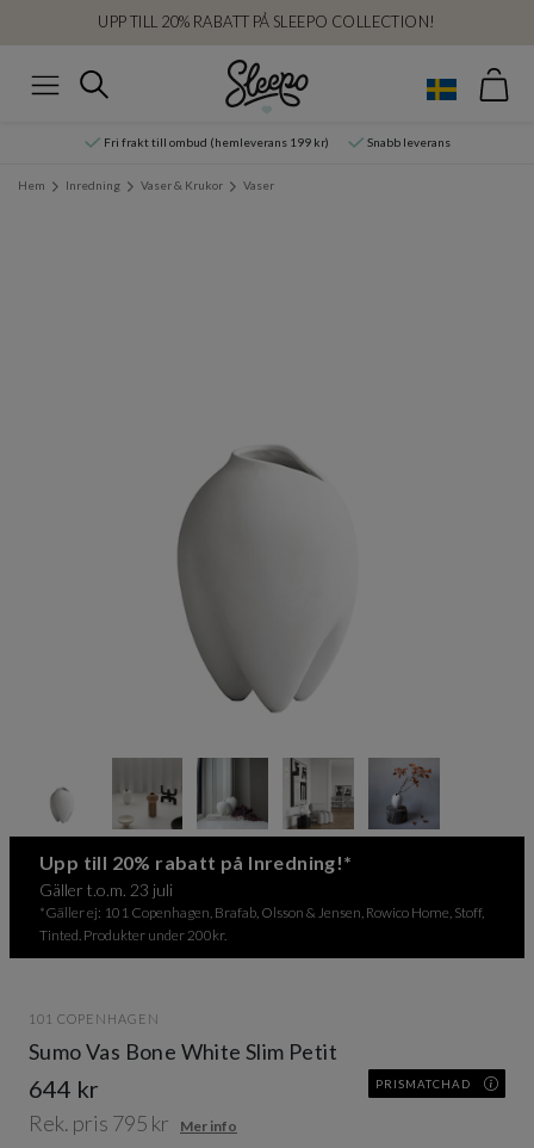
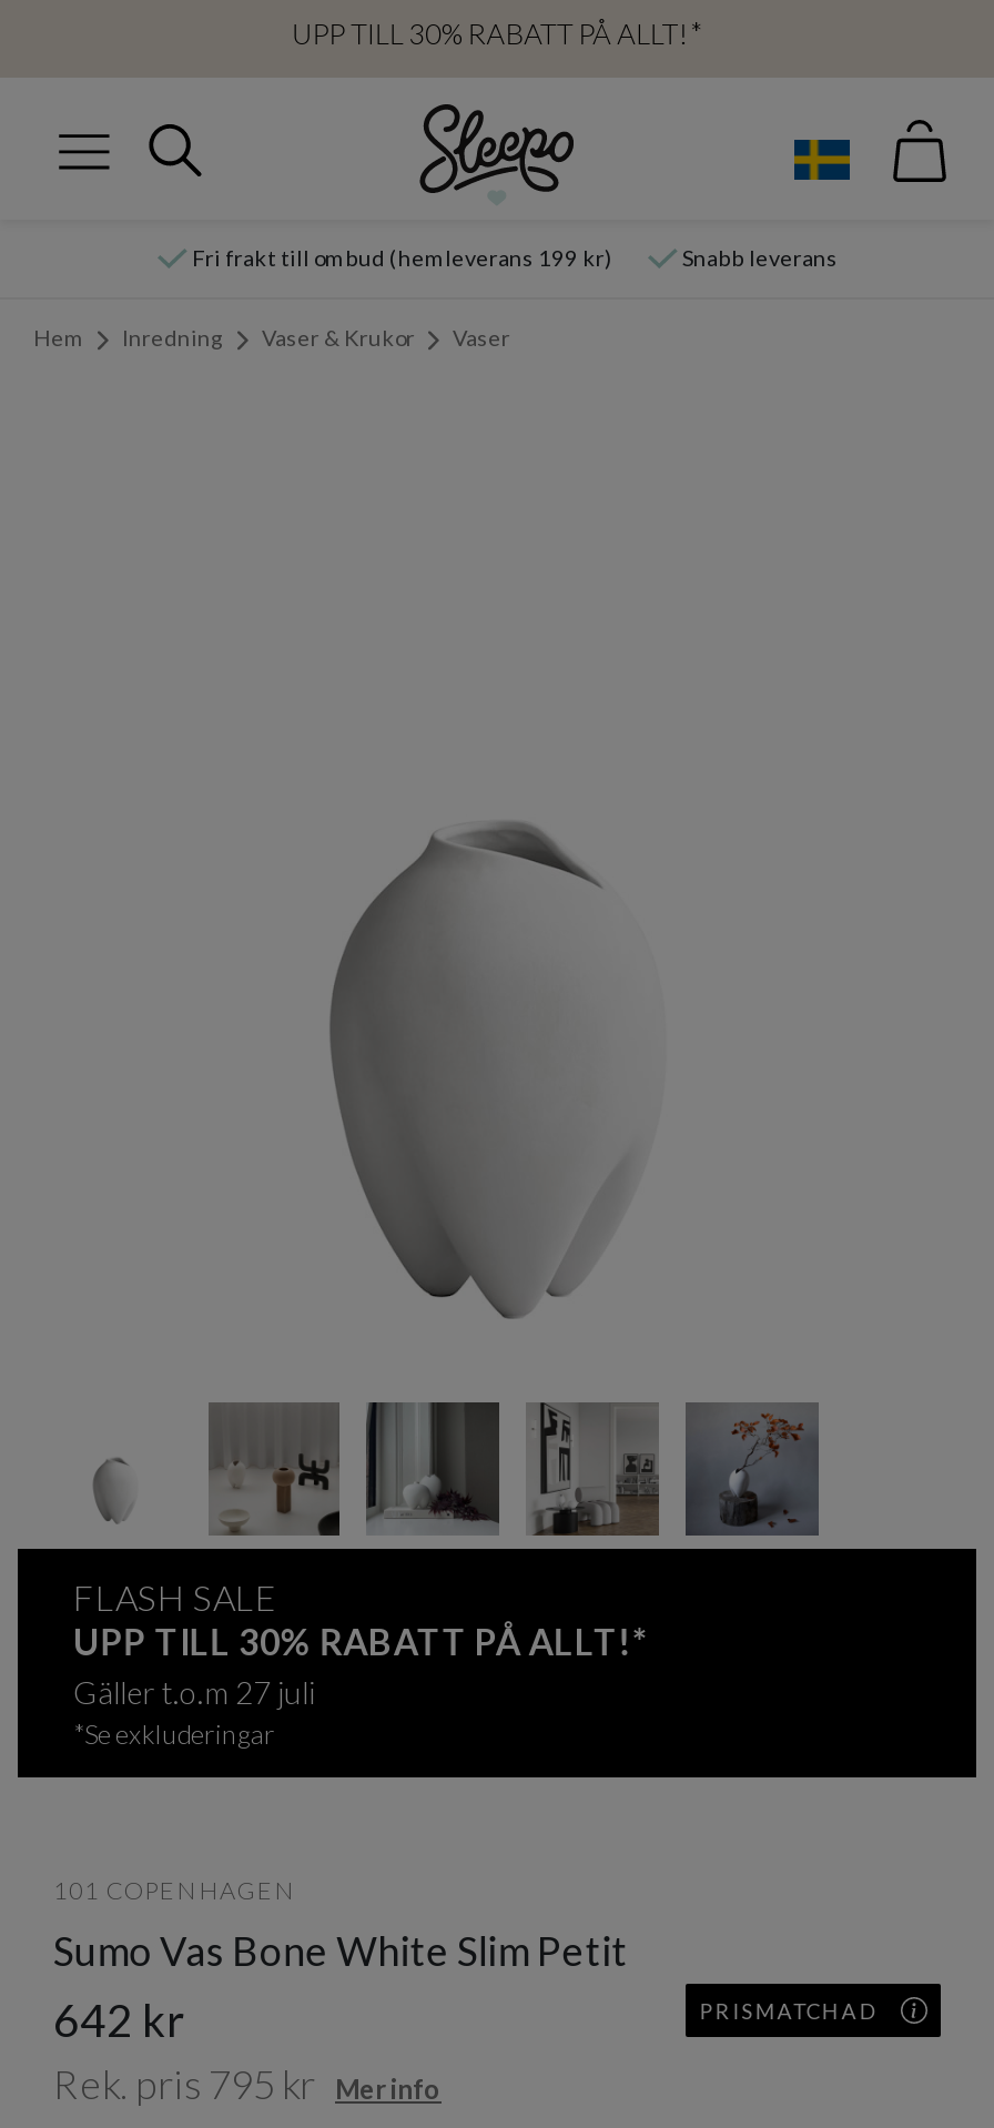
[98,11,436,30] UPP TILL 20% RABATT PÅ SLEEPO COLLECTION! -> [292,14,702,50] UPP TILL 30% RABATT PÅ ALLT!*
[39,850,484,944] Upp till 20% rabatt på Inredning!* | Gäller t.o.m. 23 juli | *Gäller ej: 101 Copenhagen, Brafab, Olsson & Jensen, Rowico Home, Stoff, | Tinted. Produkter under 200kr. -> [73,1575,649,1750] FLASH SALE | UPP TILL 30% RABATT PÅ ALLT!* | Gäller t.o.m 27 juli | *Se exkluderingar
[29,1074,99,1102] 644 kr -> [53,1992,184,2045] 642 kr

